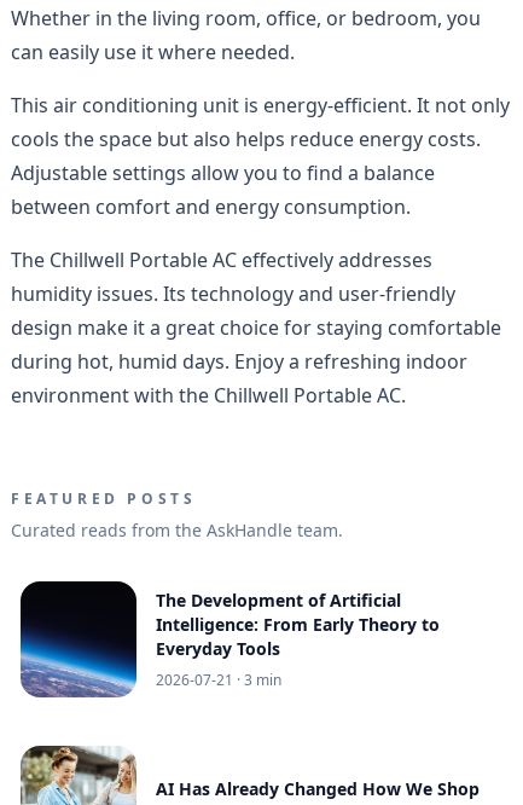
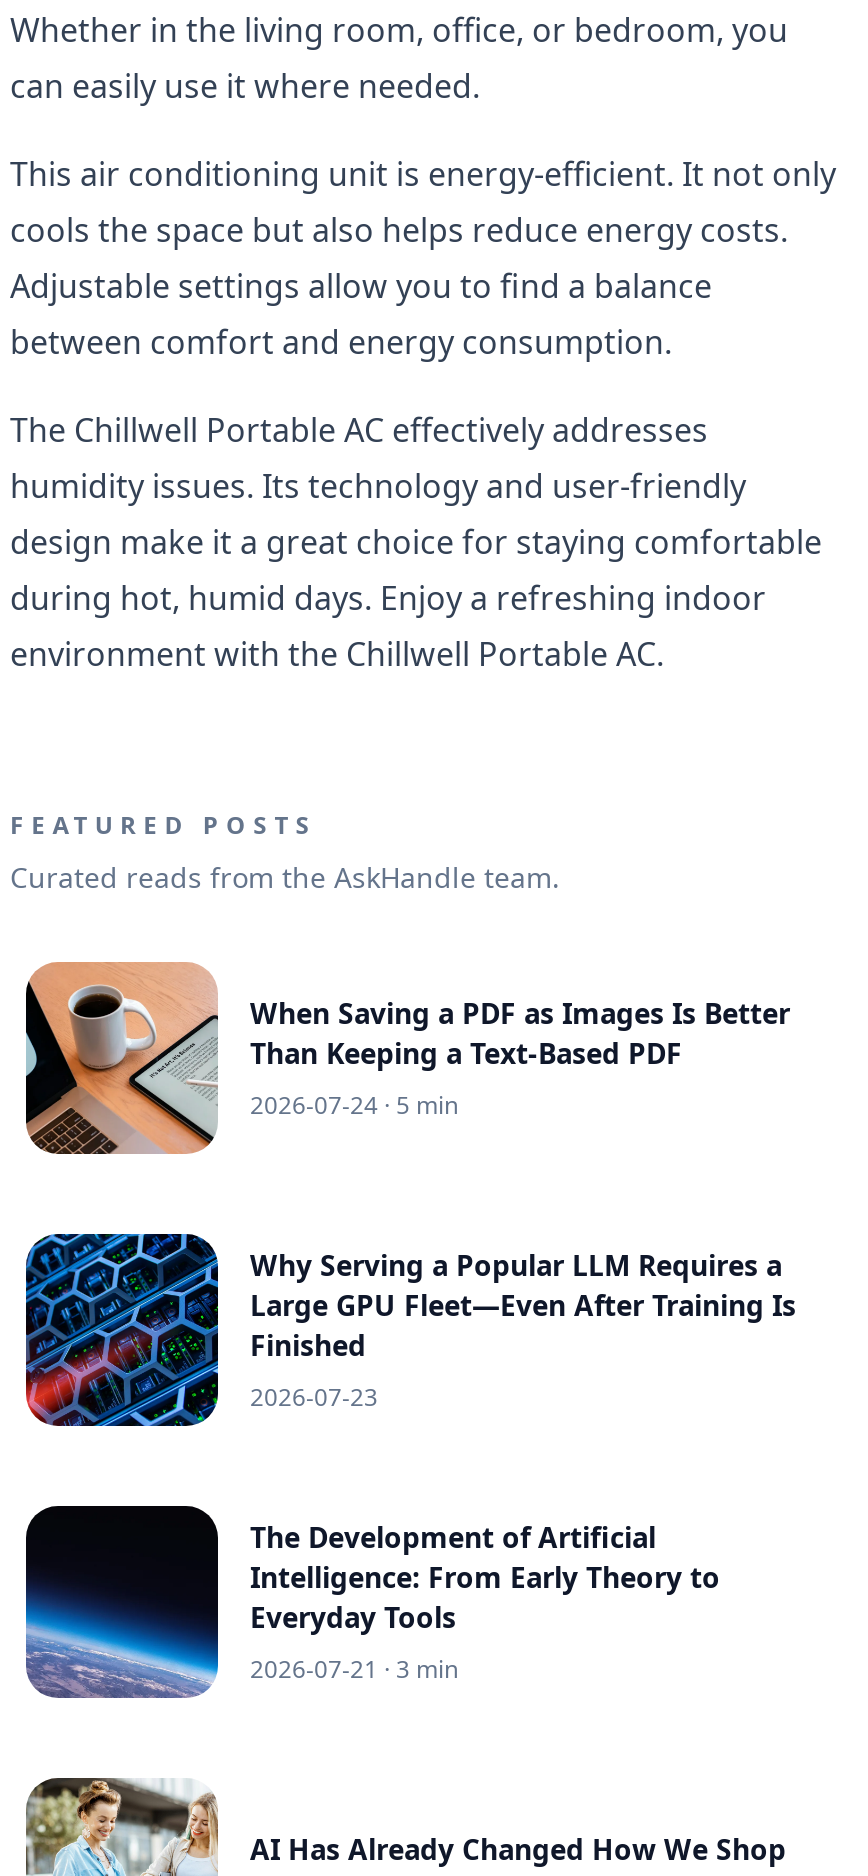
none -> [24,962,790,1156] [image] | When Saving a PDF as Images Is Better | Than Keeping a Text-Based PDF | 2026-07-24 · 5 min
none -> [24,1232,796,1428] [image] | Why Serving a Popular LLM Requires a | Large GPU Fleet—Even After Training Is | Finished | 2026-07-23

